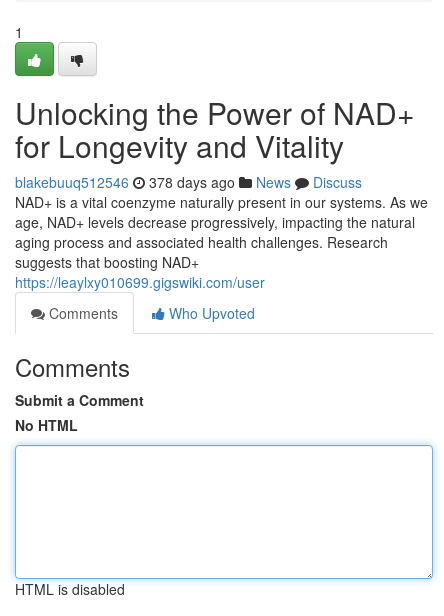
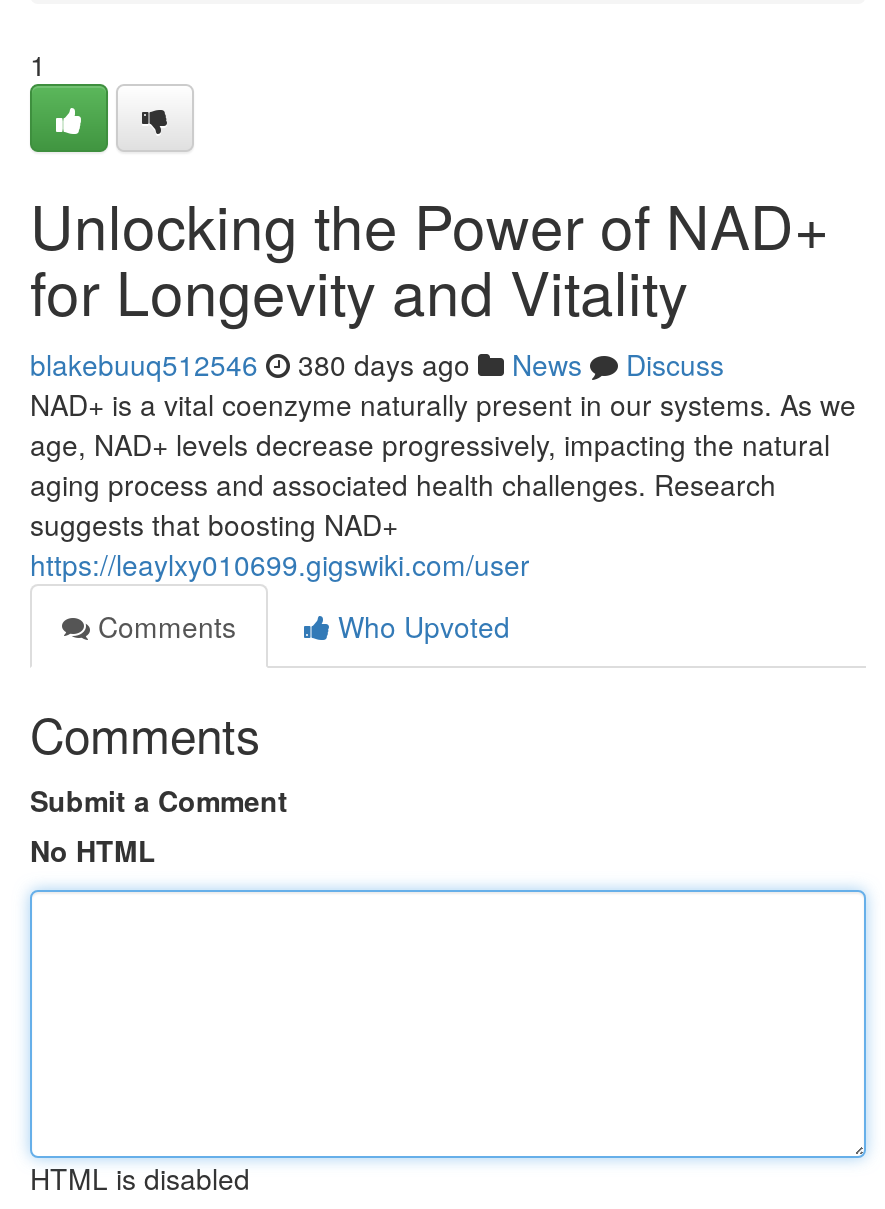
[15,172,362,192] blakebuuq512546 378 days ago News Discuss -> [30,344,724,384] blakebuuq512546 380 days ago News Discuss

